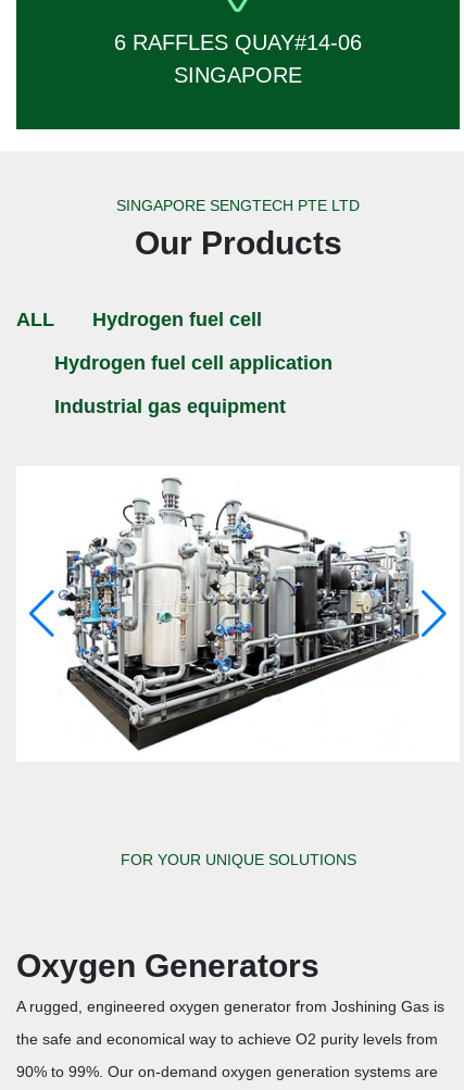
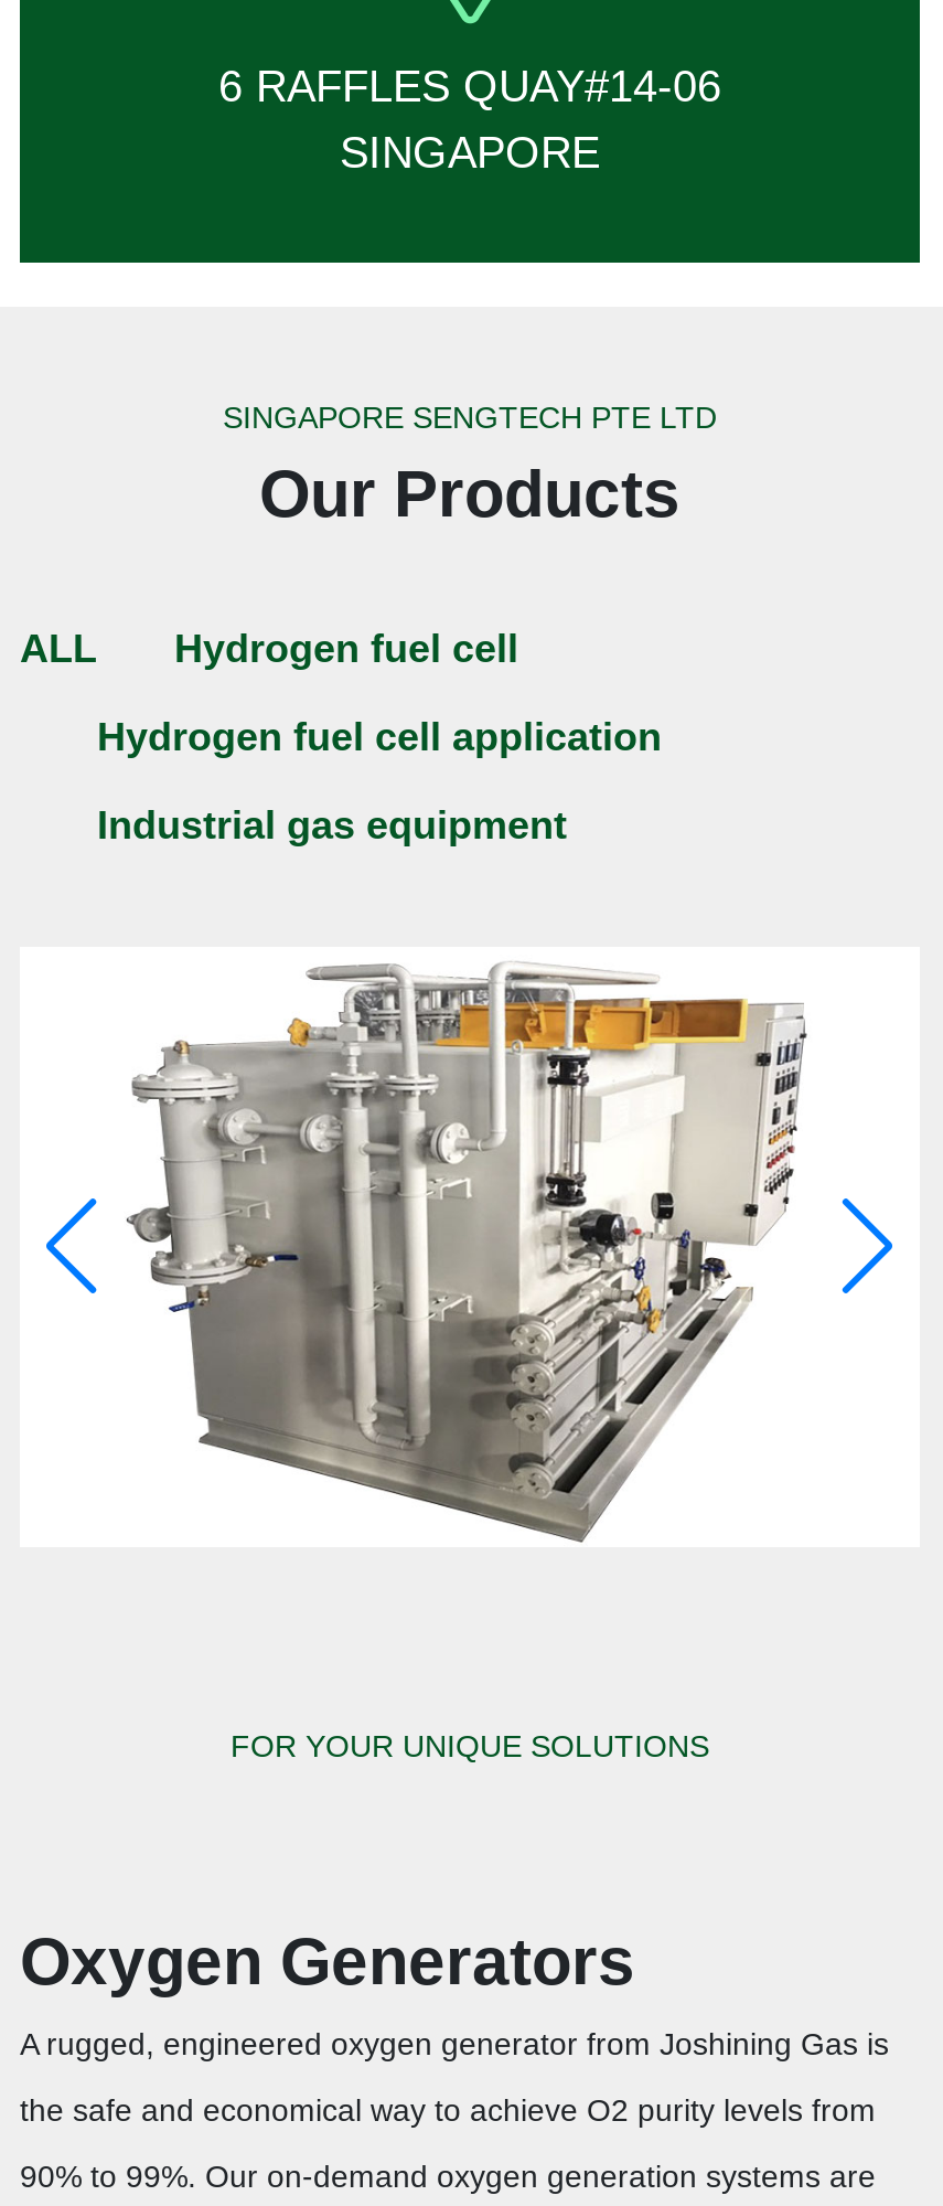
[57,475,419,759] [image] -> [106,962,836,1543] [image]

